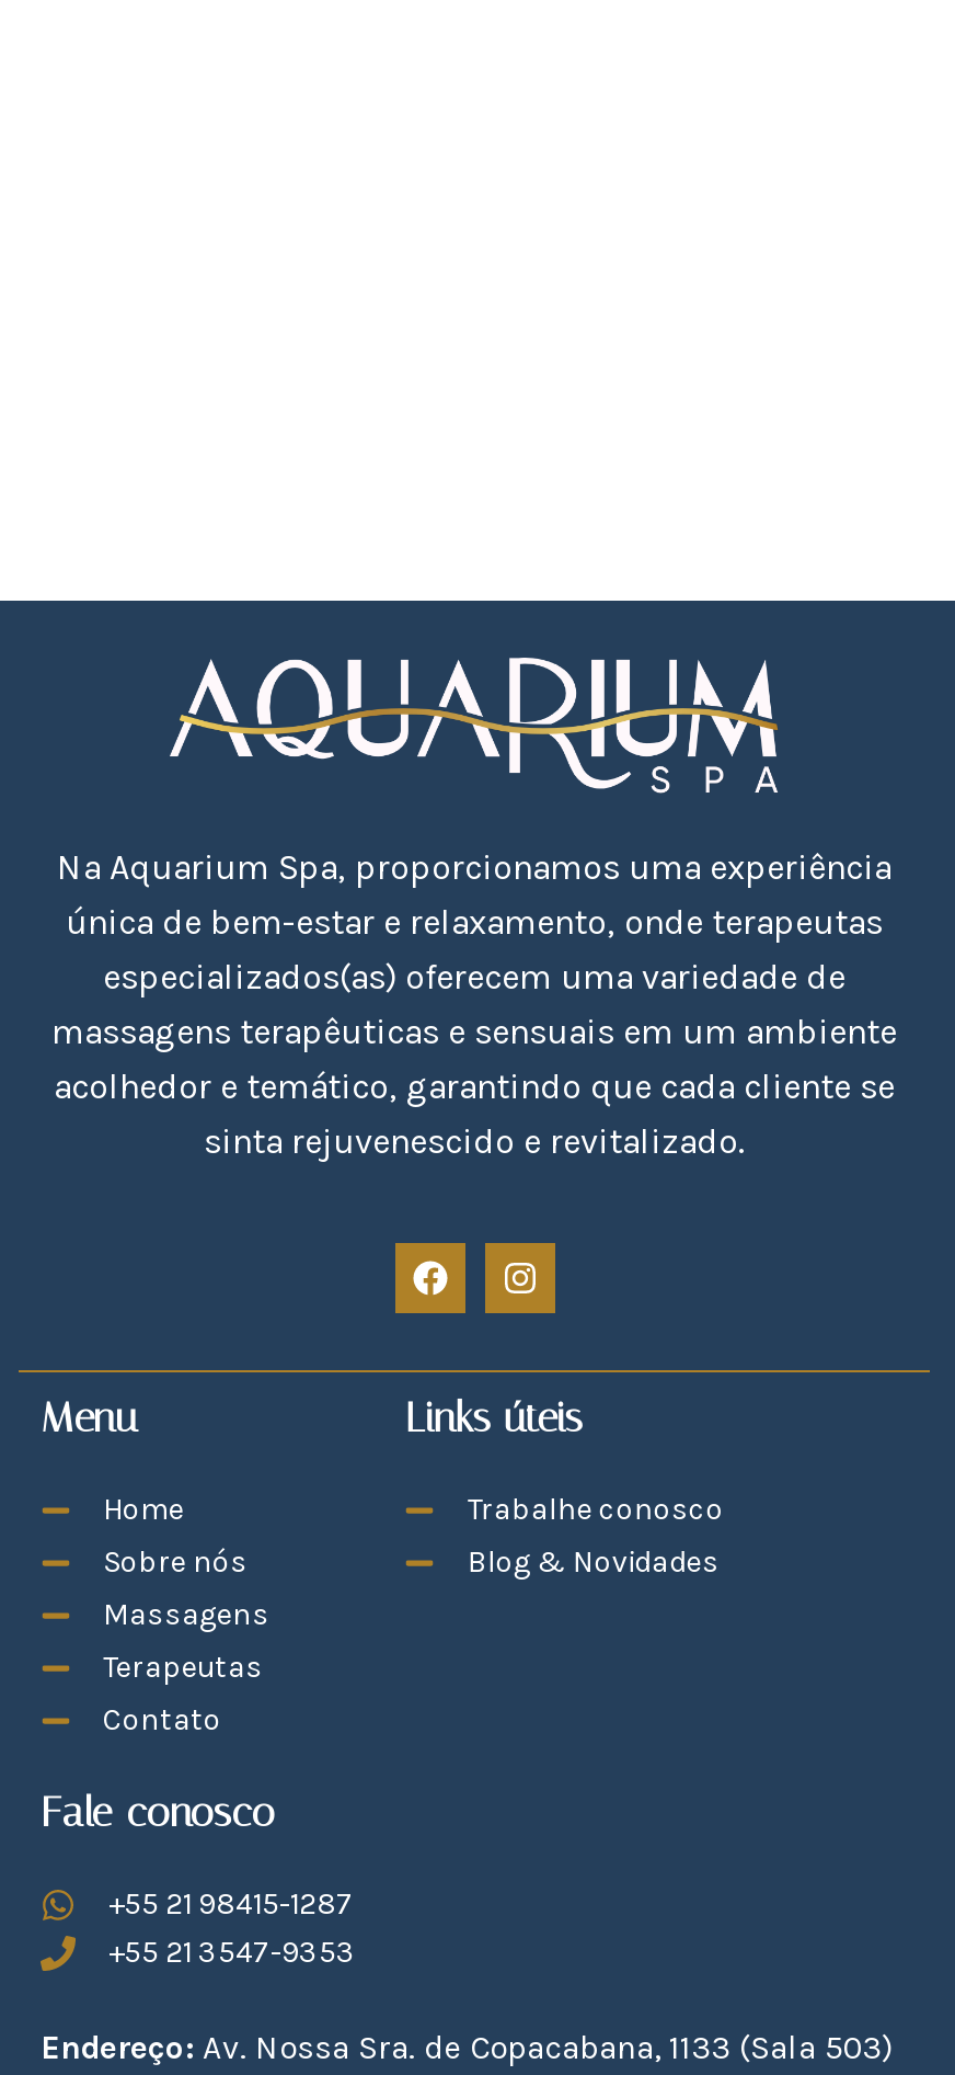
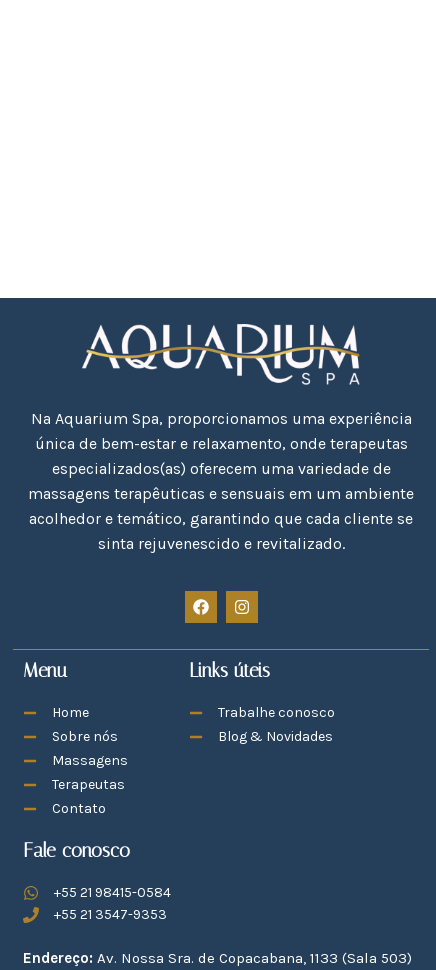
[108,1886,354,1923] +55 21 98415-1287 -> [54,884,171,901] +55 21 98415-0584

